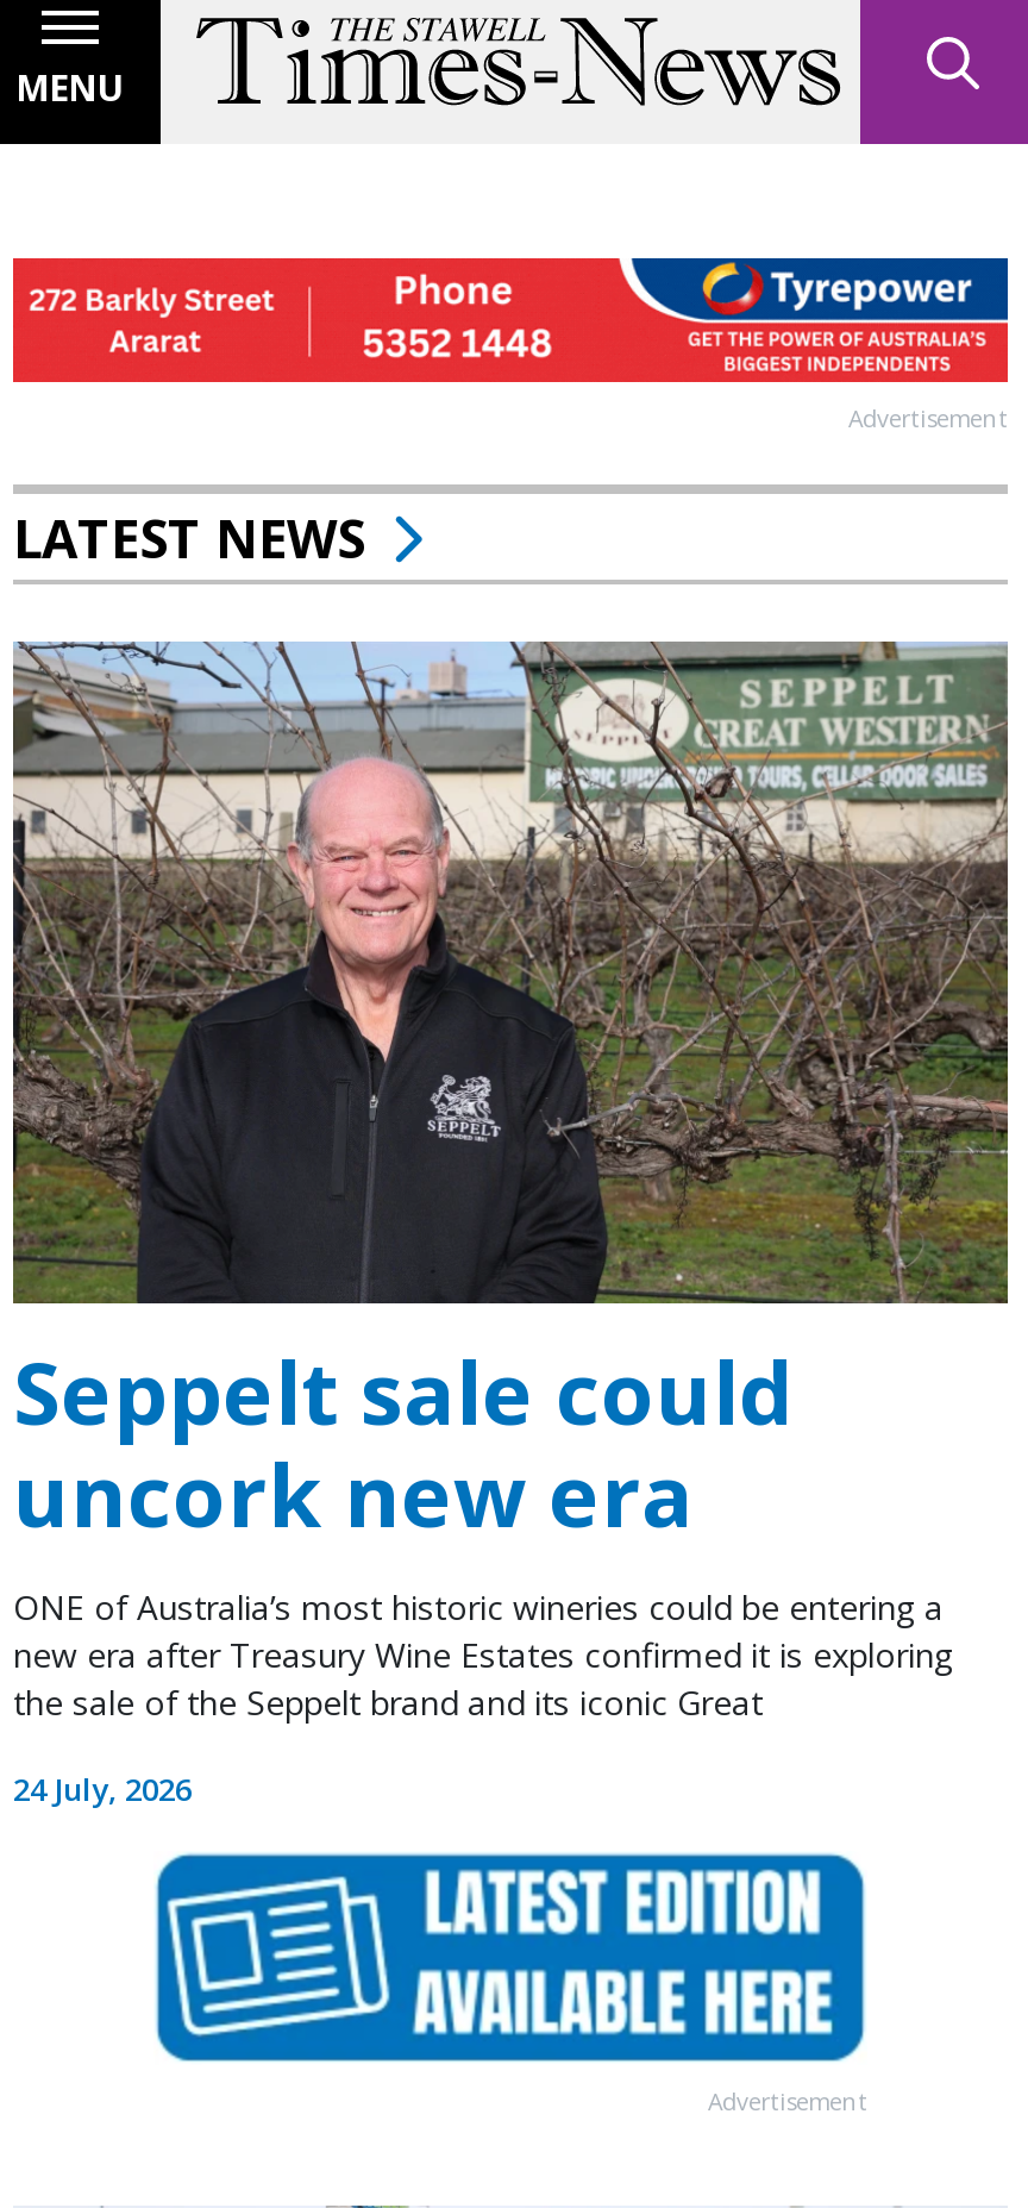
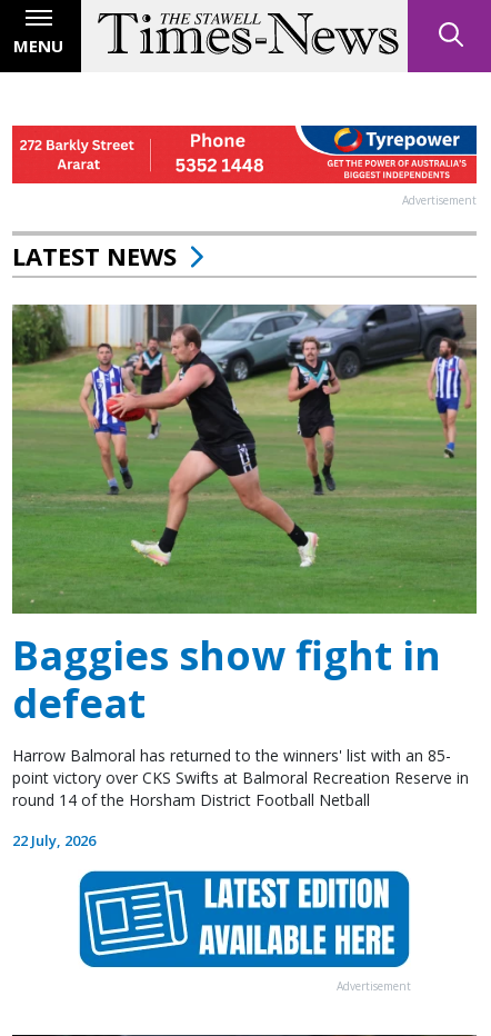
[11,642,1010,1726] [image] | Seppelt sale could | uncork new era | ONE of Australia’s most historic wineries could be entering a | new era after Treasury Wine Estates confirmed it is exploring | the sale of the Seppelt brand and its iconic Great -> [11,303,478,811] [image] | Baggies show fight in | defeat | Harrow Balmoral has returned to the winners' list with an 85- | point victory over CKS Swifts at Balmoral Recreation Reserve in | round 14 of the Horsham District Football Netball
[13,1769,192,1811] 24 July, 2026 -> [12,831,96,851] 22 July, 2026

